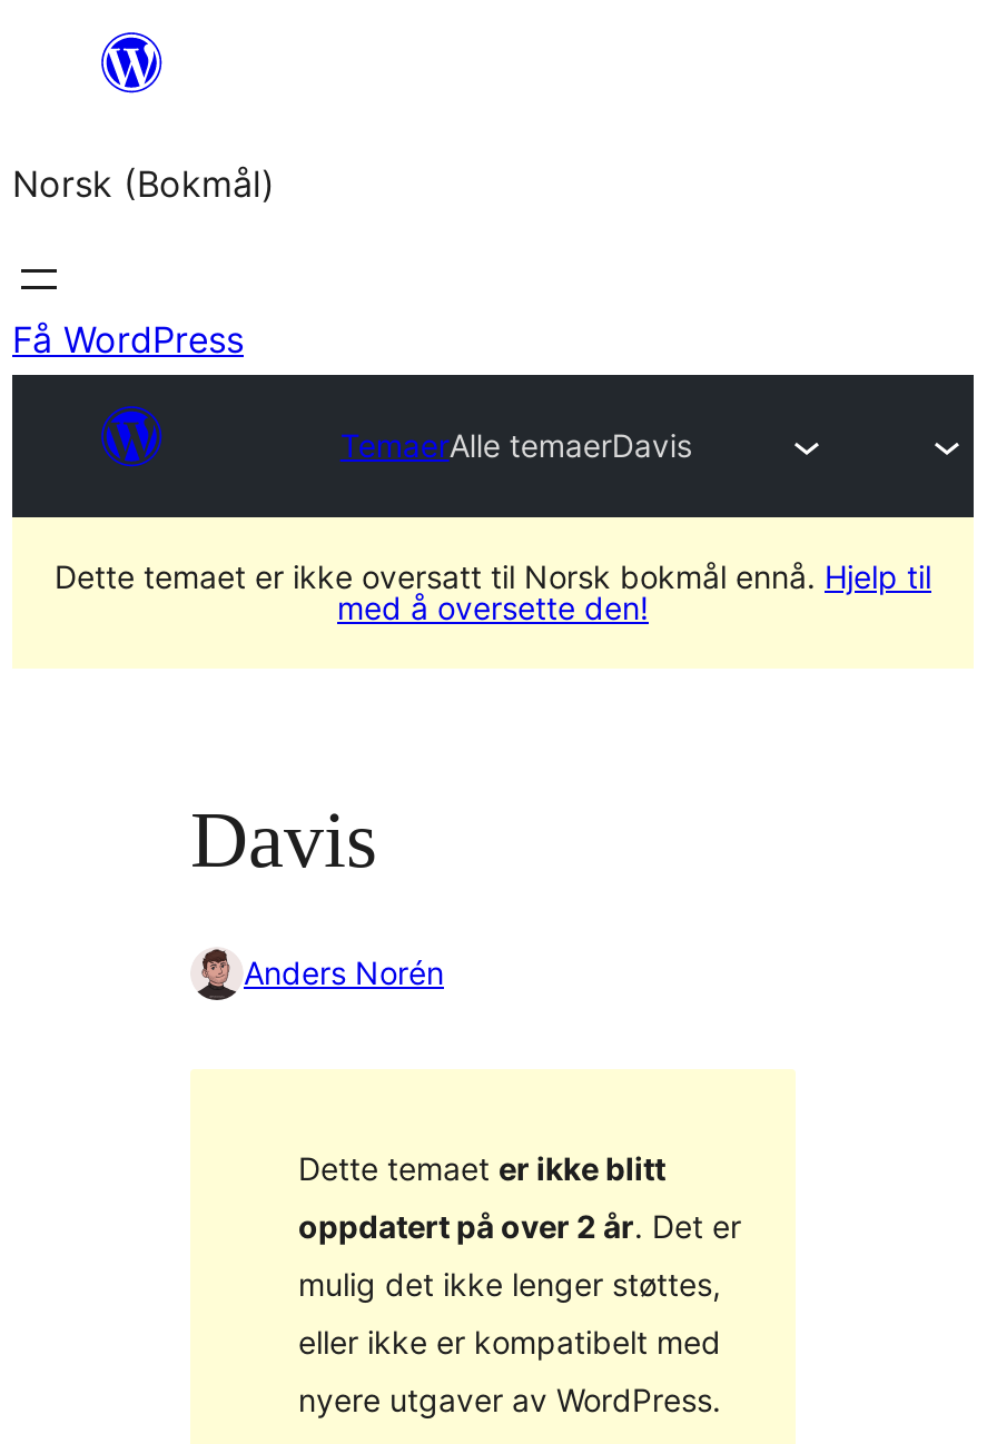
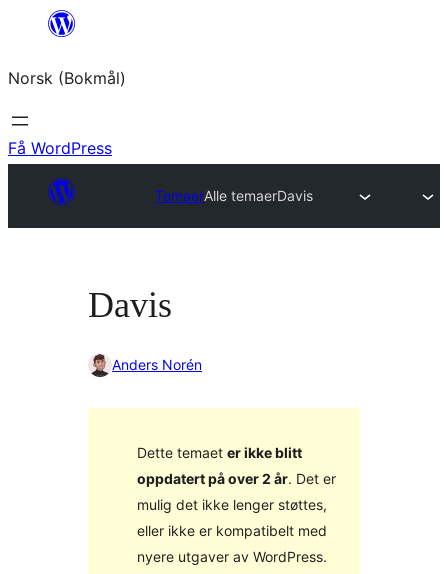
[12,517,974,669] [image] | Dette temaet er ikke oversatt til Norsk bokmål ennå. Hjelp til | med å oversette den! -> none

